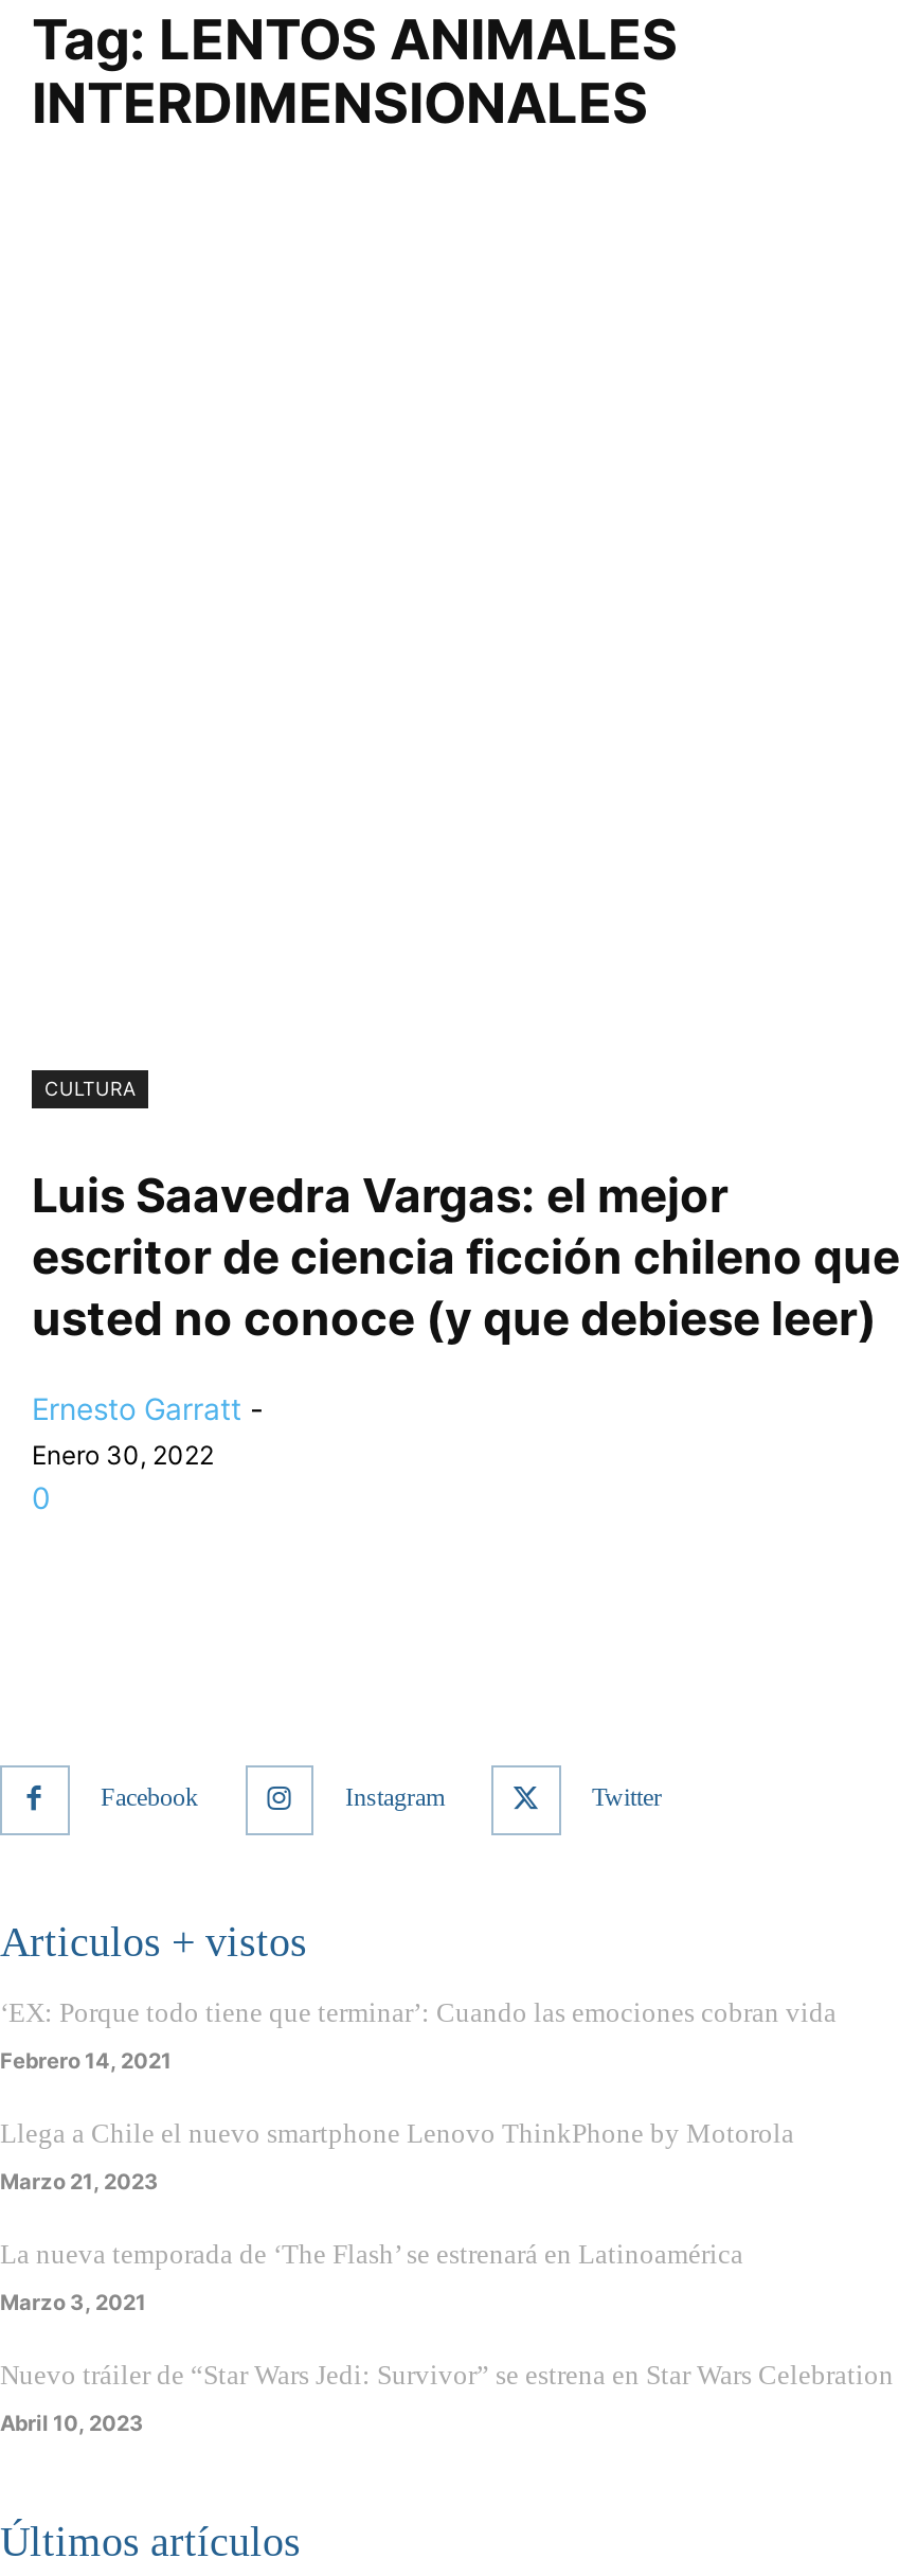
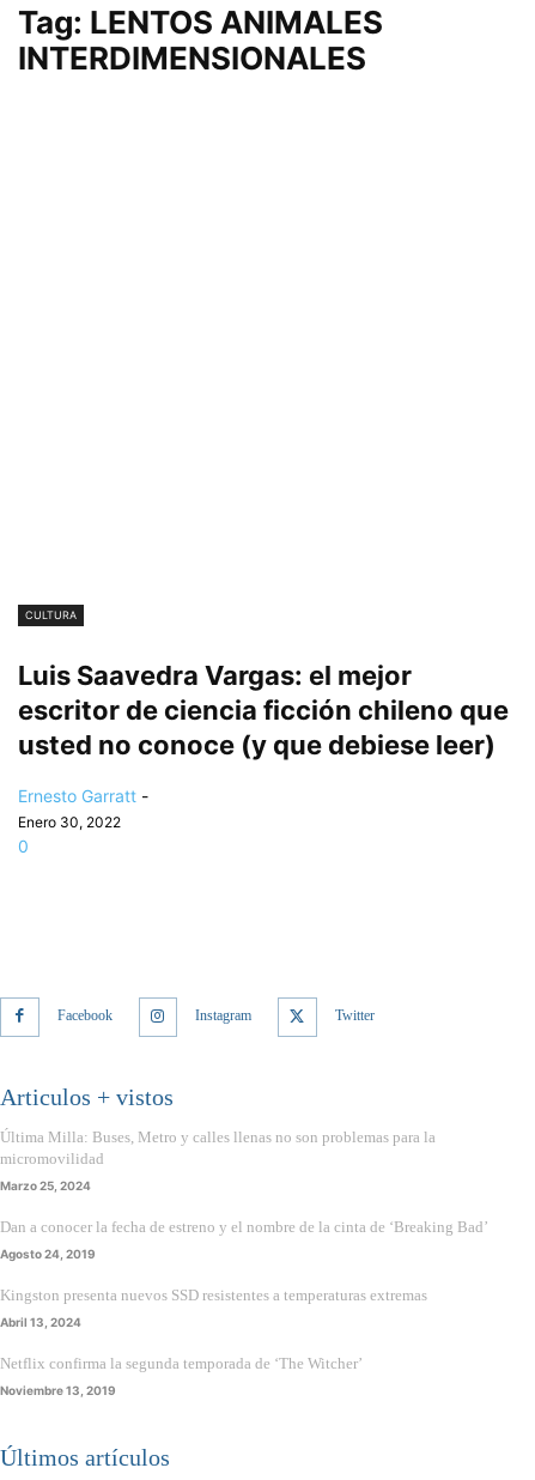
[0,1996,837,2028] ‘EX: Porque todo tiene que terminar’: Cuando las emociones cobran vida -> [0,1128,436,1167] Última Milla: Buses, Metro y calles llenas no son problemas para la | micromovilidad
[0,2047,172,2072] Febrero 14, 2021 -> [0,1178,91,1192] Marzo 25, 2024
[0,2117,794,2148] Llega a Chile el nuevo smartphone Lenovo ThinkPhone by Motorola -> [0,1217,488,1235] Dan a conocer la fecha de estreno y el nombre de la cinta de ‘Breaking Bad’
[0,2167,159,2193] Marzo 21, 2023 -> [0,1246,96,1261] Agosto 24, 2019
[0,2237,743,2269] La nueva temporada de ‘The Flash’ se estrenará en Latinoamérica -> [0,1286,427,1304] Kingston presenta nuevos SSD resistentes a temperaturas extremas
[0,2288,146,2314] Marzo 3, 2021 -> [0,1314,81,1329] Abril 13, 2024
[0,2358,894,2390] Nuevo tráiler de “Star Wars Jedi: Survivor” se estrena en Star Wars Celebration -> [0,1354,363,1372] Netflix confirma la segunda temporada de ‘The Witcher’
[0,2409,144,2434] Abril 10, 2023 -> [0,1383,116,1397] Noviembre 13, 2019

